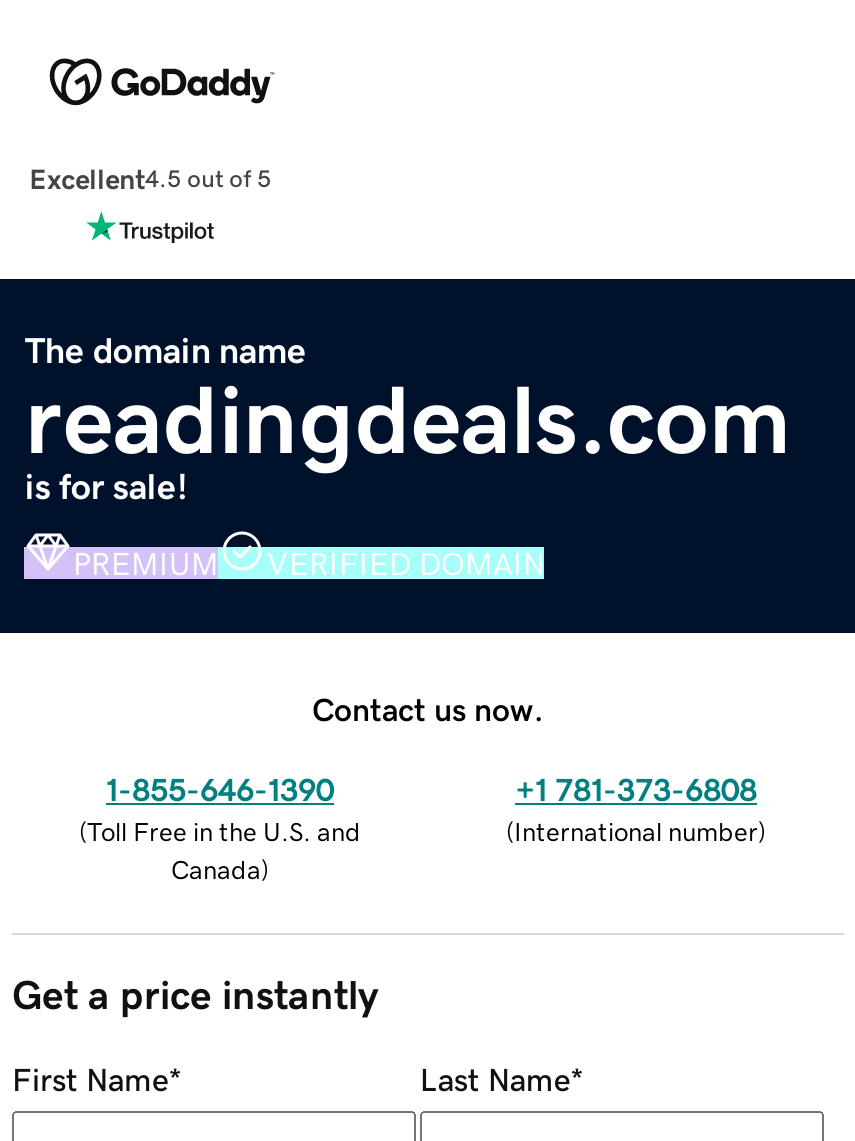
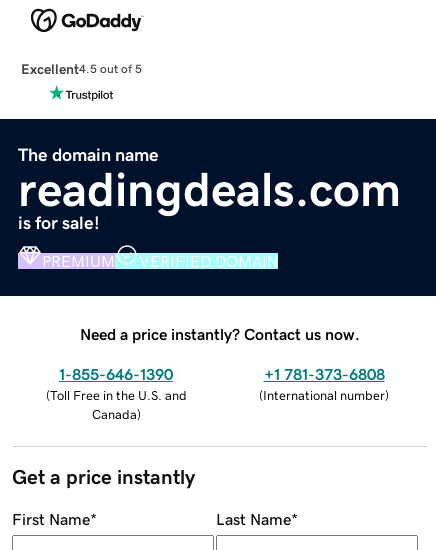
[312,692,544,724] Contact us now. -> [80,326,360,342] Need a price instantly? Contact us now.

